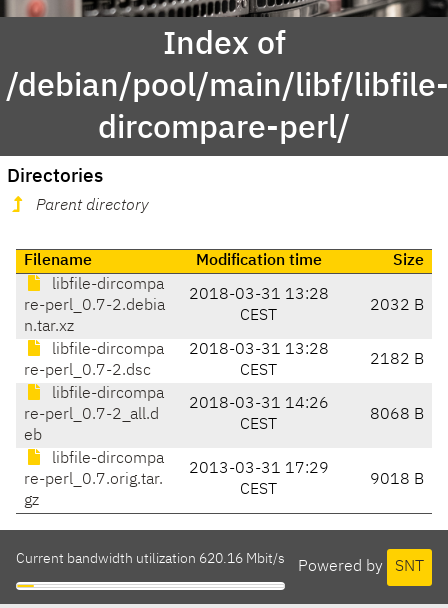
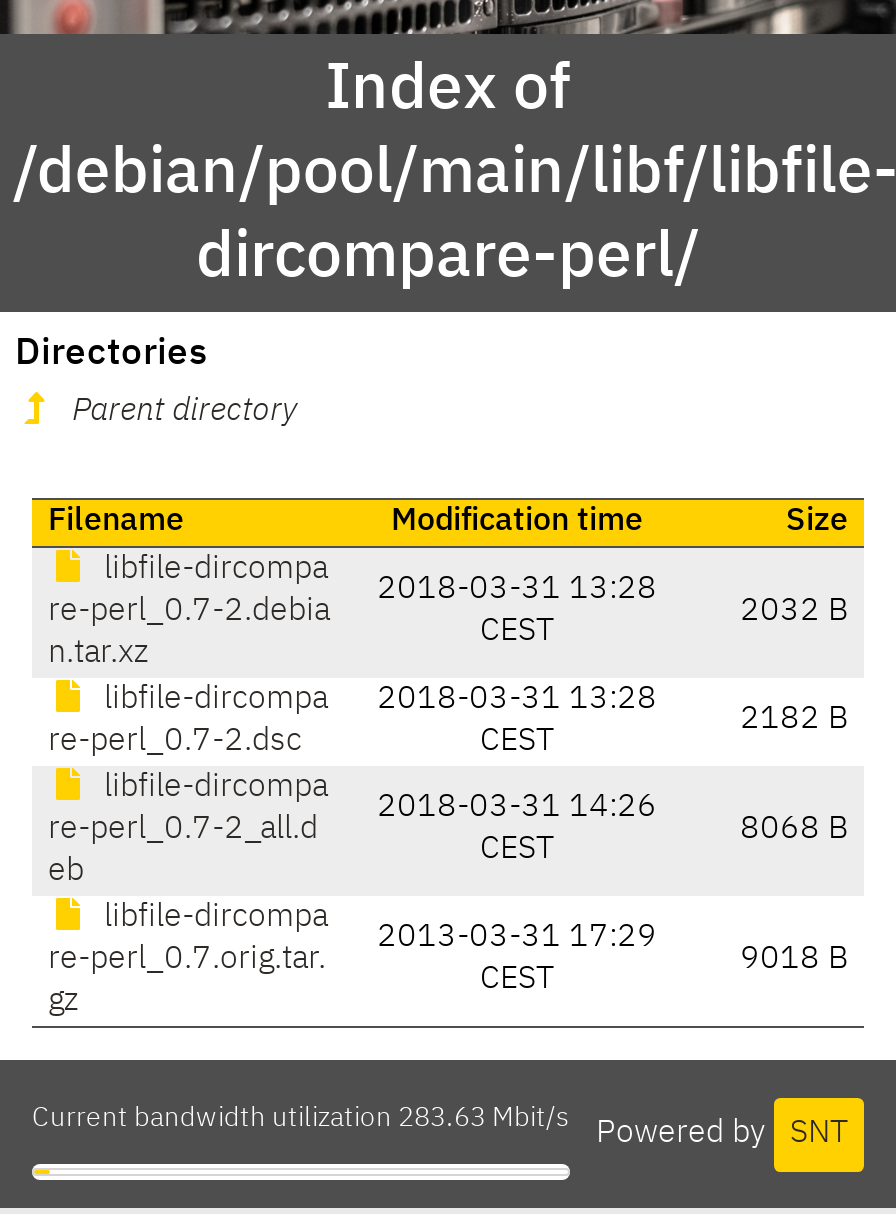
[16,552,285,566] Current bandwidth utilization 620.16 Mbit/s -> [32,1104,570,1132] Current bandwidth utilization 283.63 Mbit/s

